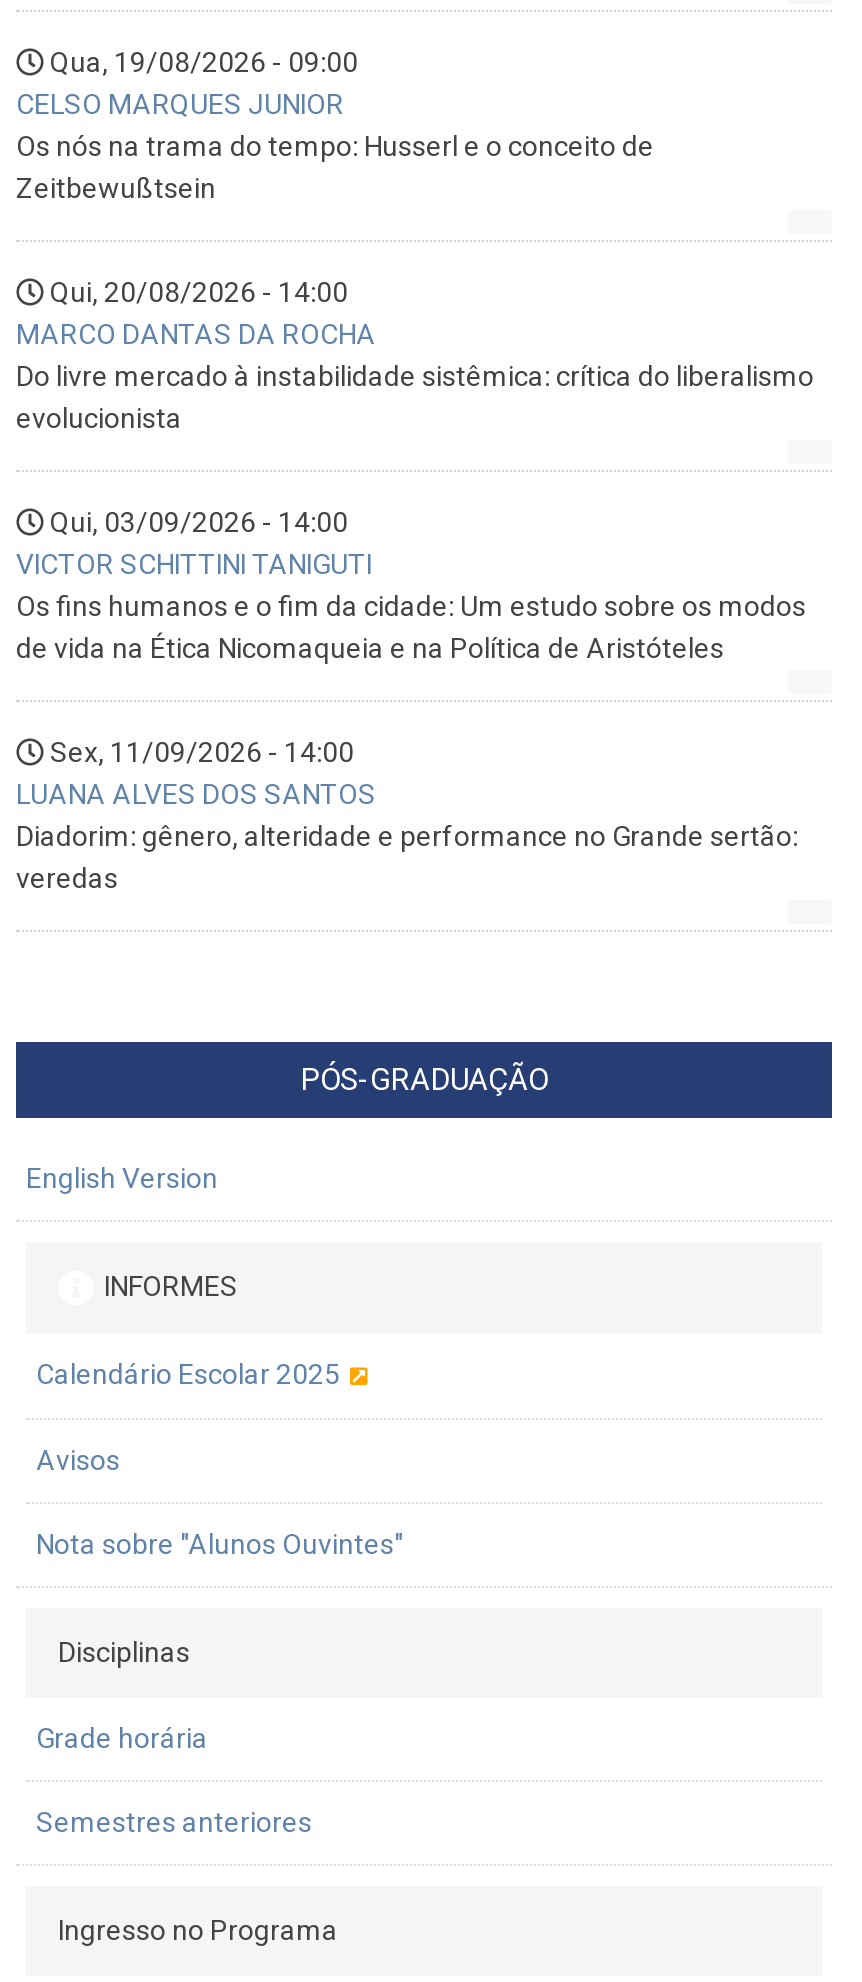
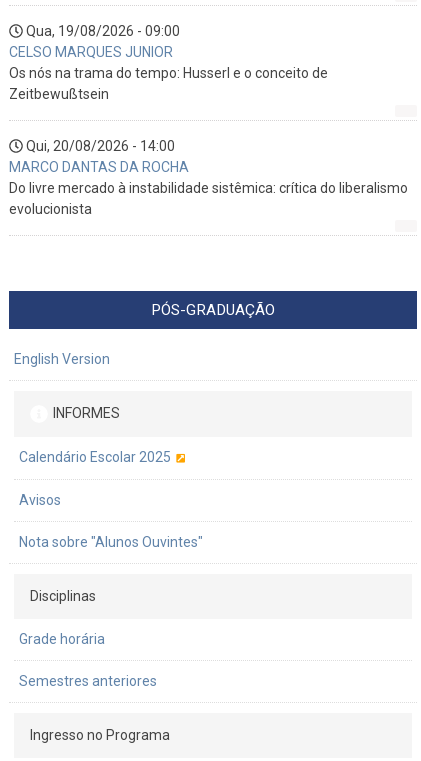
[16,506,806,894] Qui, 03/09/2026 - 14:00 | VICTOR SCHITTINI TANIGUTI | Os fins humanos e o fim da cidade: Um estudo sobre os modos | de vida na Ética Nicomaqueia e na Política de Aristóteles | Sex, 11/09/2026 - 14:00 | LUANA ALVES DOS SANTOS | Diadorim: gênero, alteridade e performance no Grande sertão: | veredas -> none

